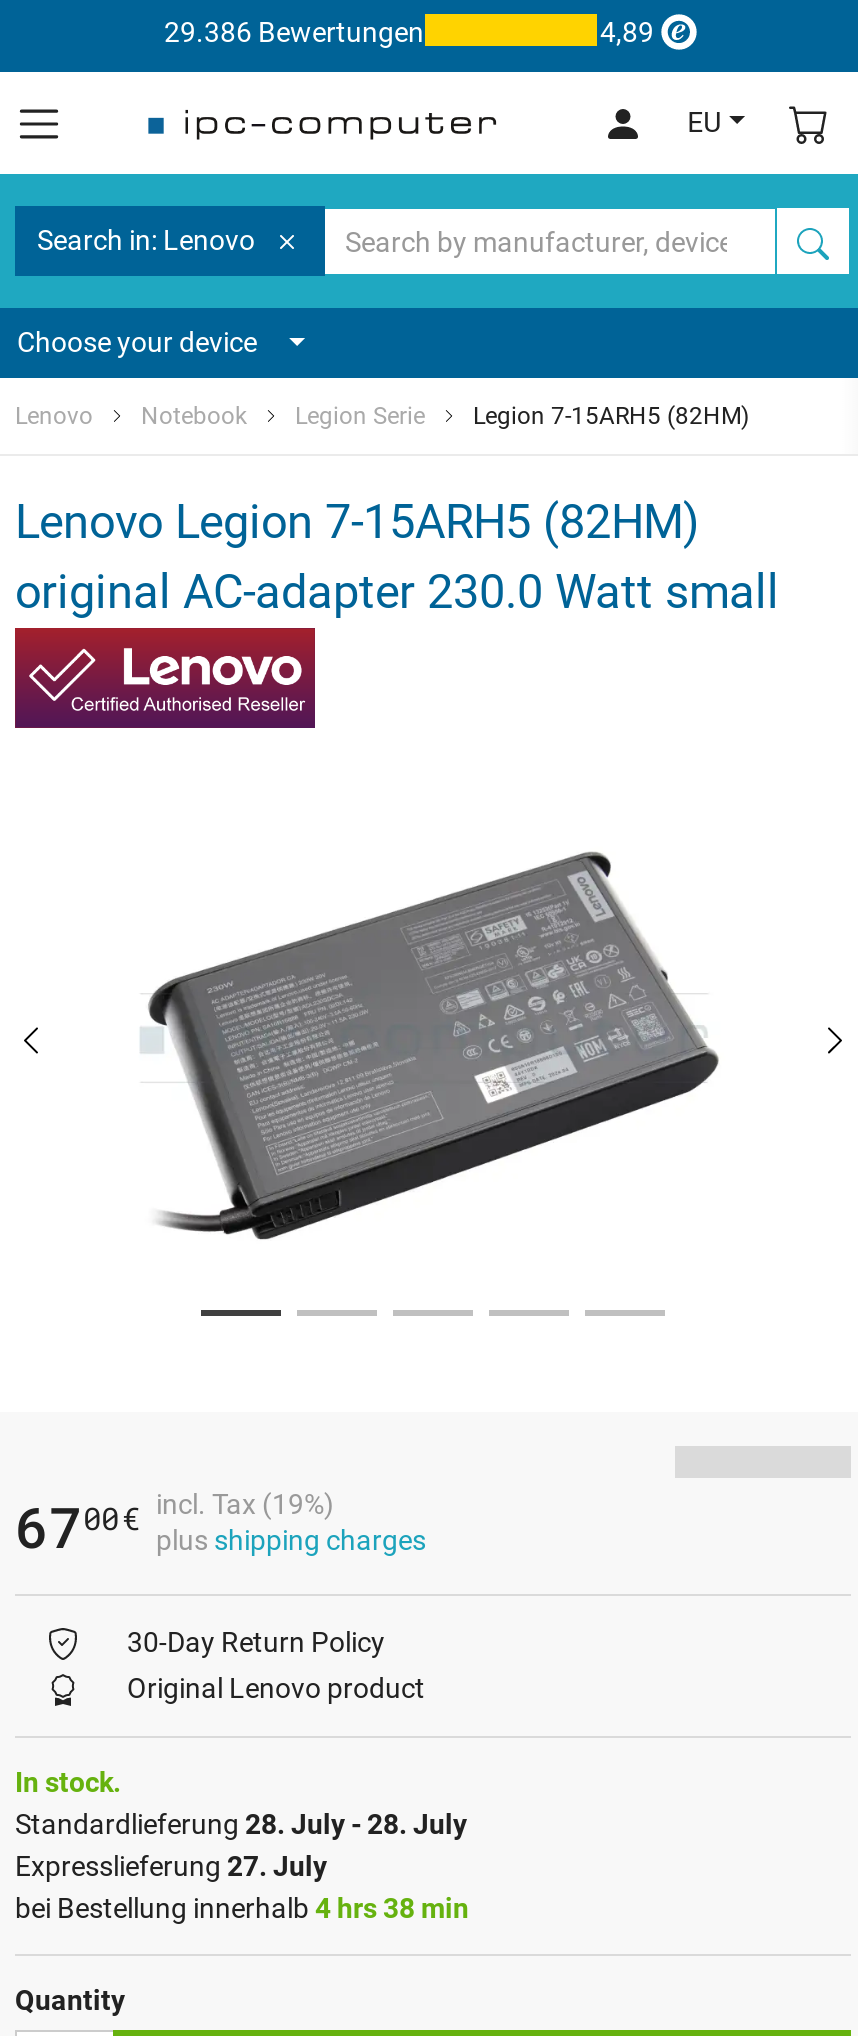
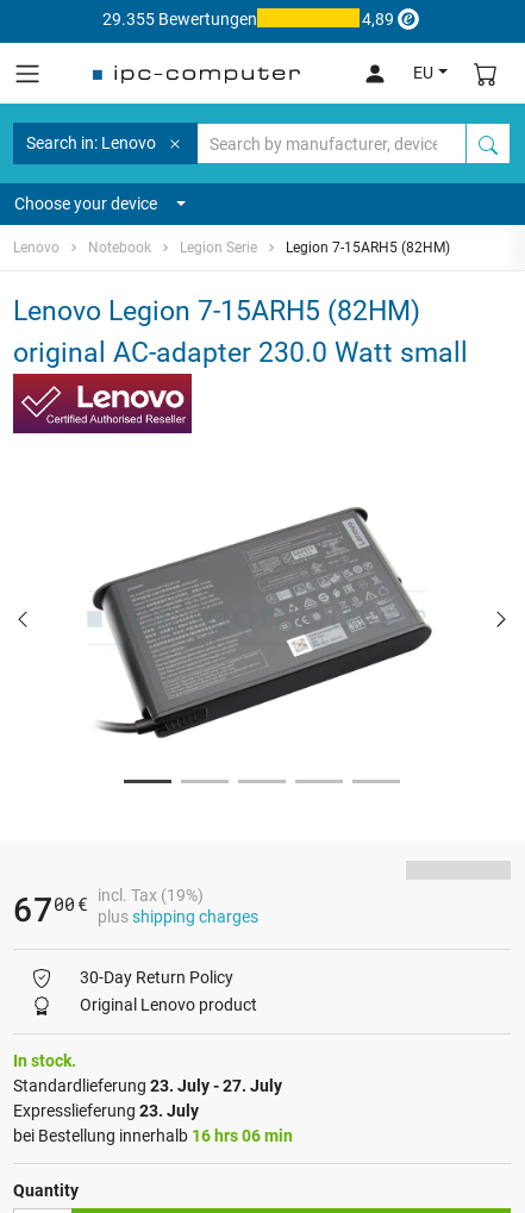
[164,15,424,47] 29.386 Bewertungen -> [102,9,257,28] 29.355 Bewertungen
[15,1808,467,1840] Standardlieferung 28. July - 28. July -> [13,1076,282,1095] Standardlieferung 23. July - 27. July
[15,1850,327,1882] Expresslieferung 27. July -> [13,1101,199,1120] Expresslieferung 23. July
[15,1892,469,1924] bei Bestellung innerhalb 4 hrs 38 min -> [13,1126,293,1145] bei Bestellung innerhalb 16 hrs 06 min

